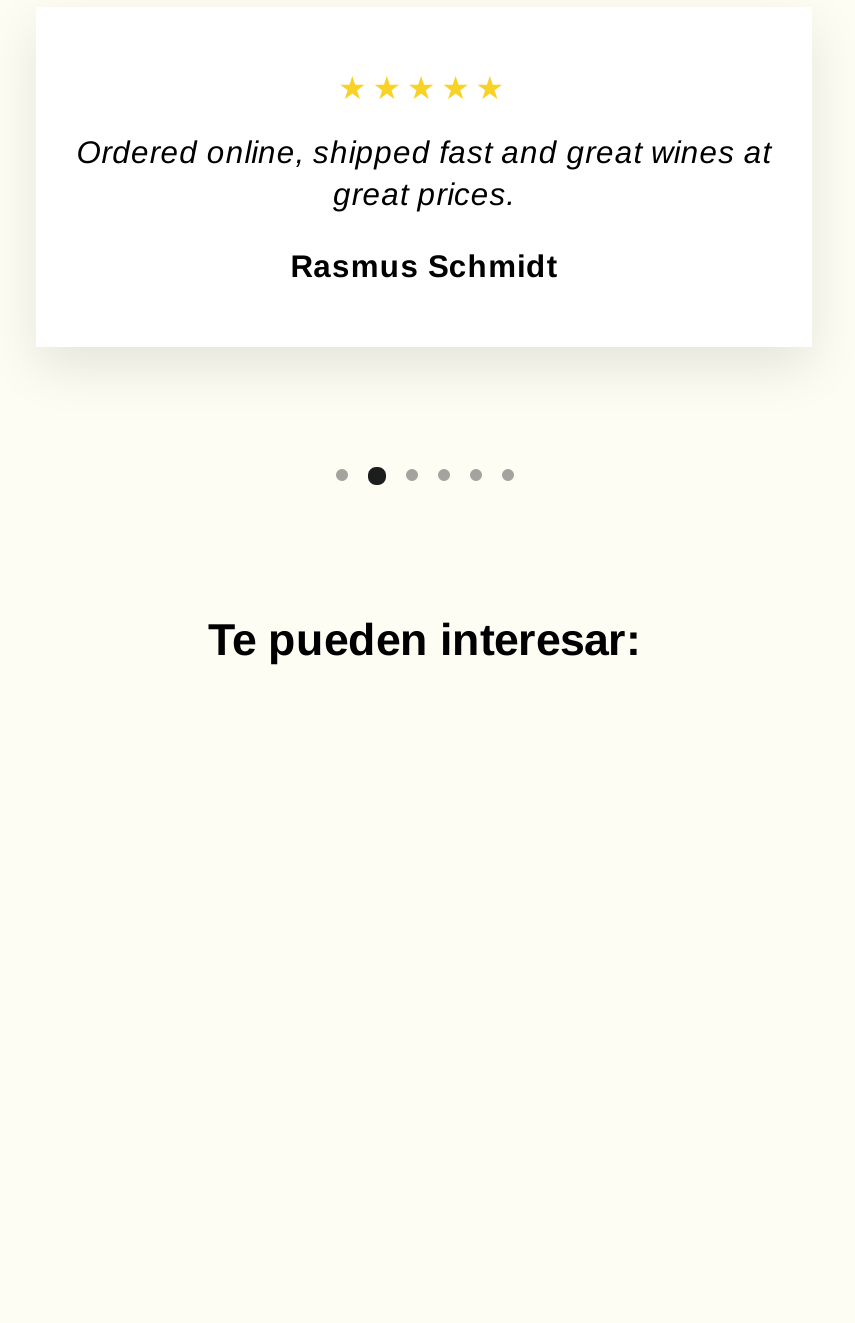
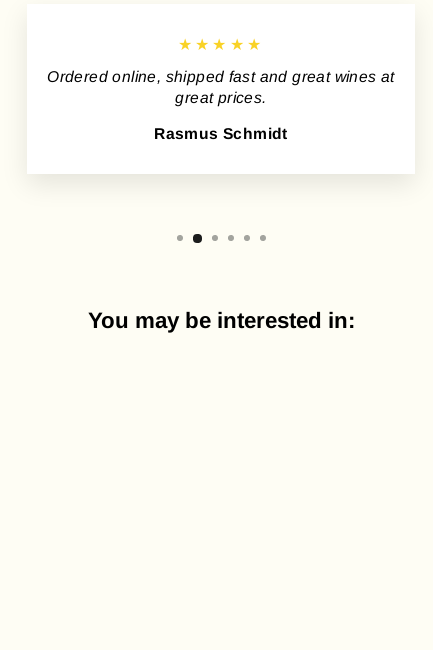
[208,615,640,665] Te pueden interesar: -> [87,308,354,333] You may be interested in:

